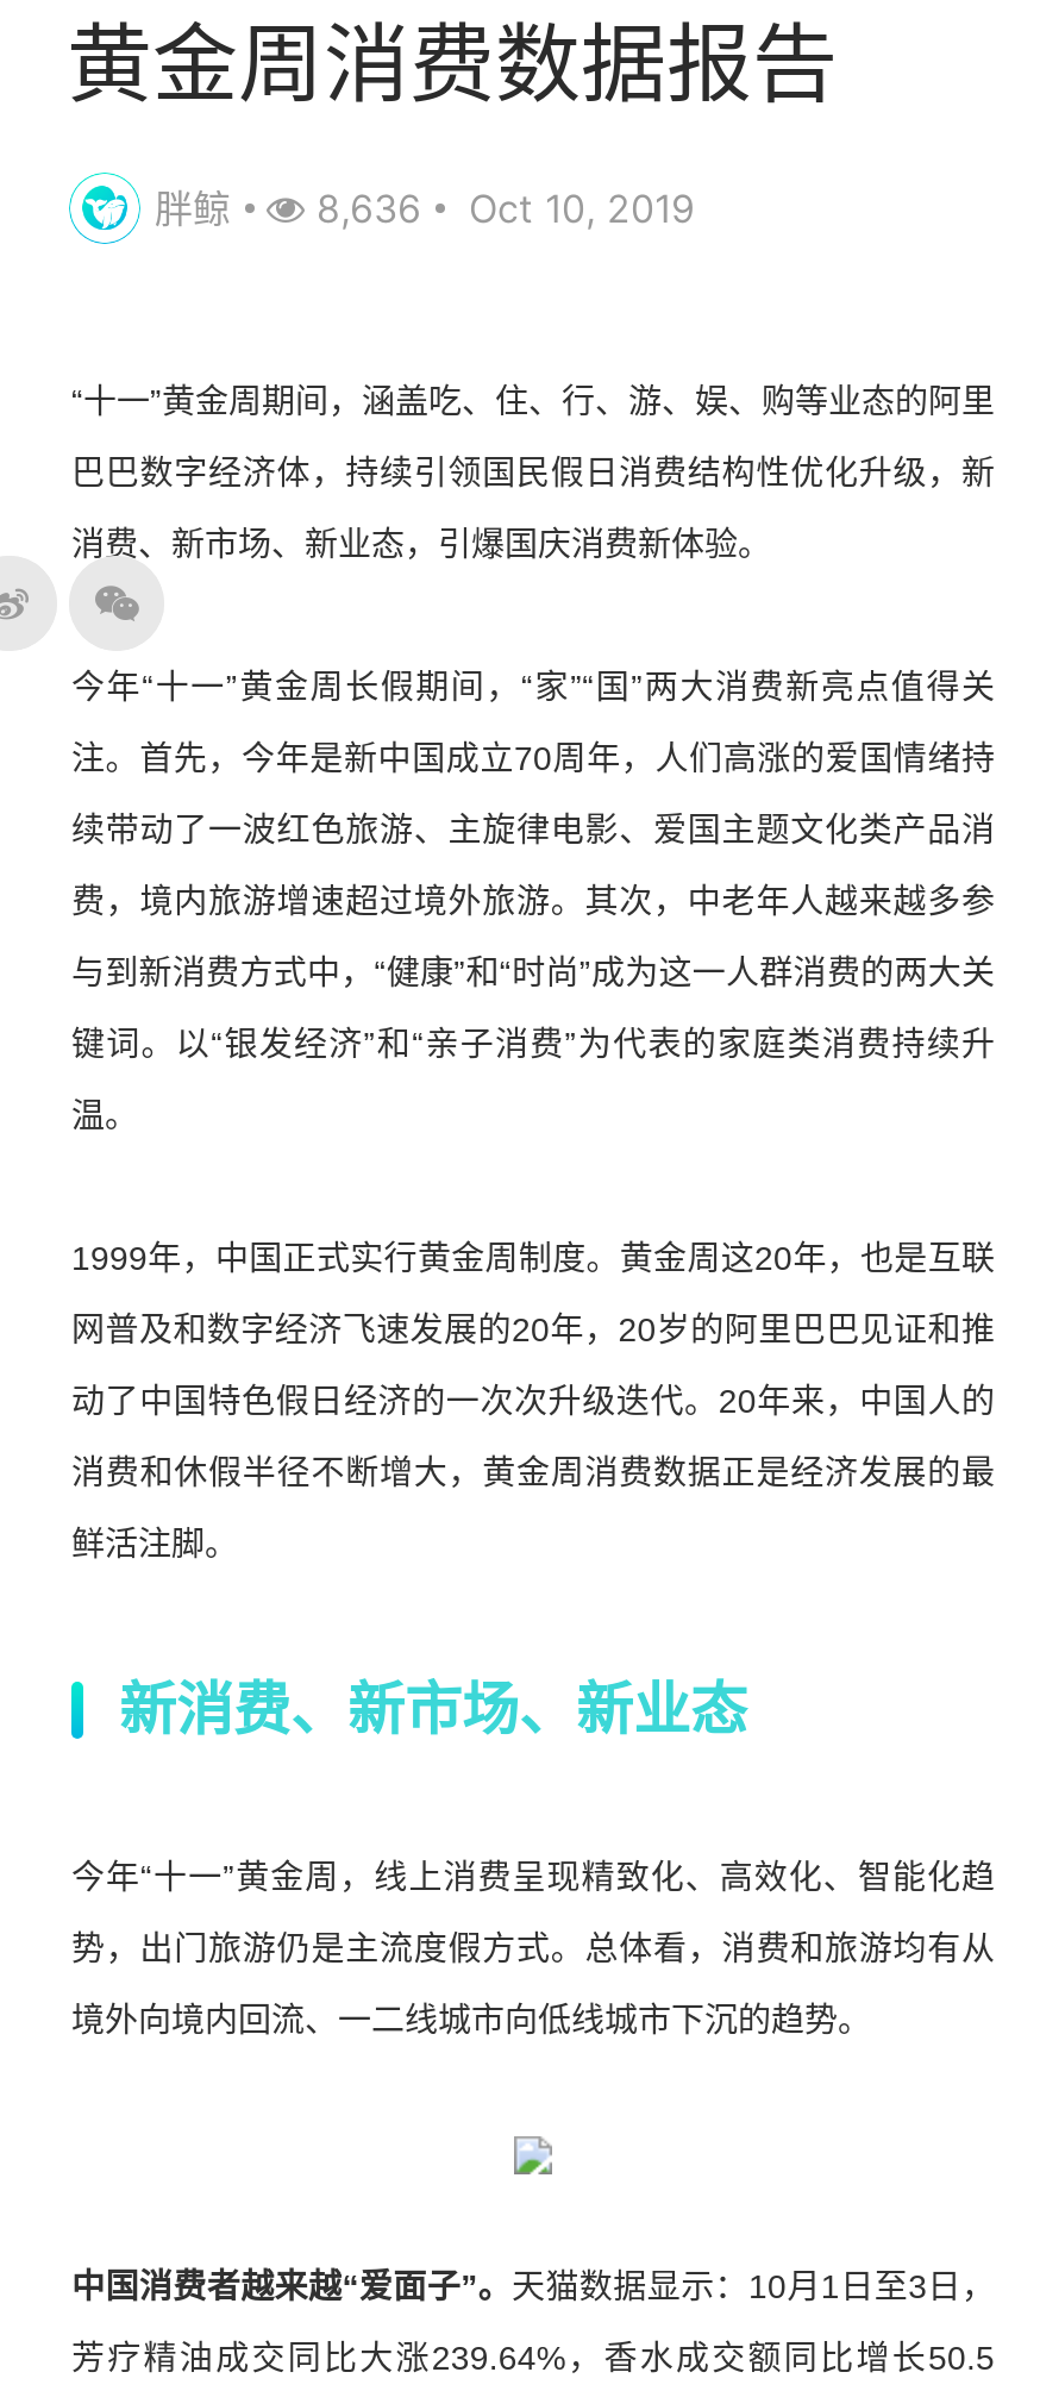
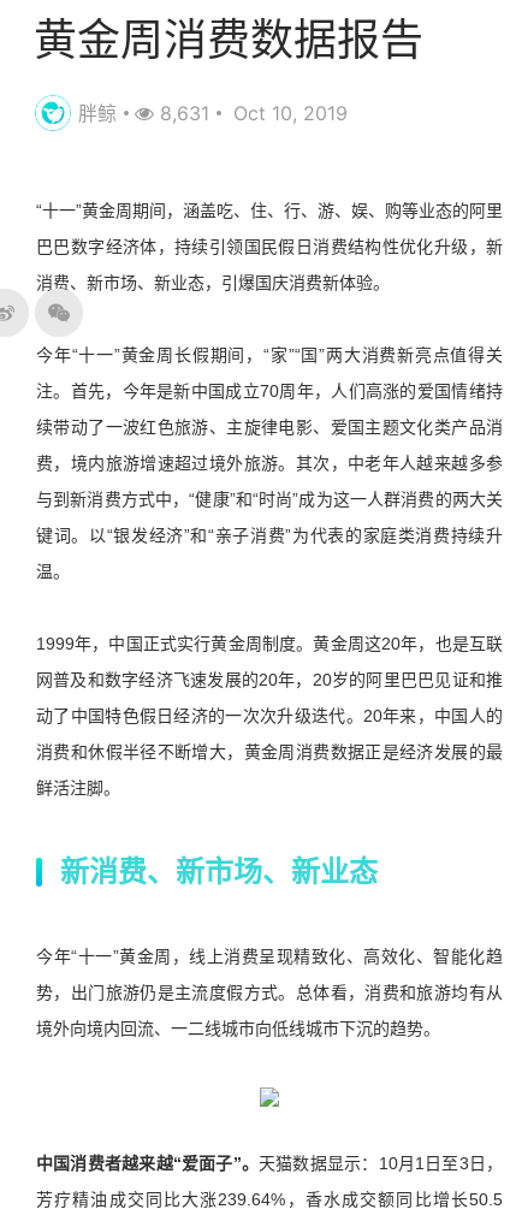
[155,184,695,232] 胖鲸 8,636 Oct 10, 2019 -> [78,101,348,125] 胖鲸 8,631 Oct 10, 2019

